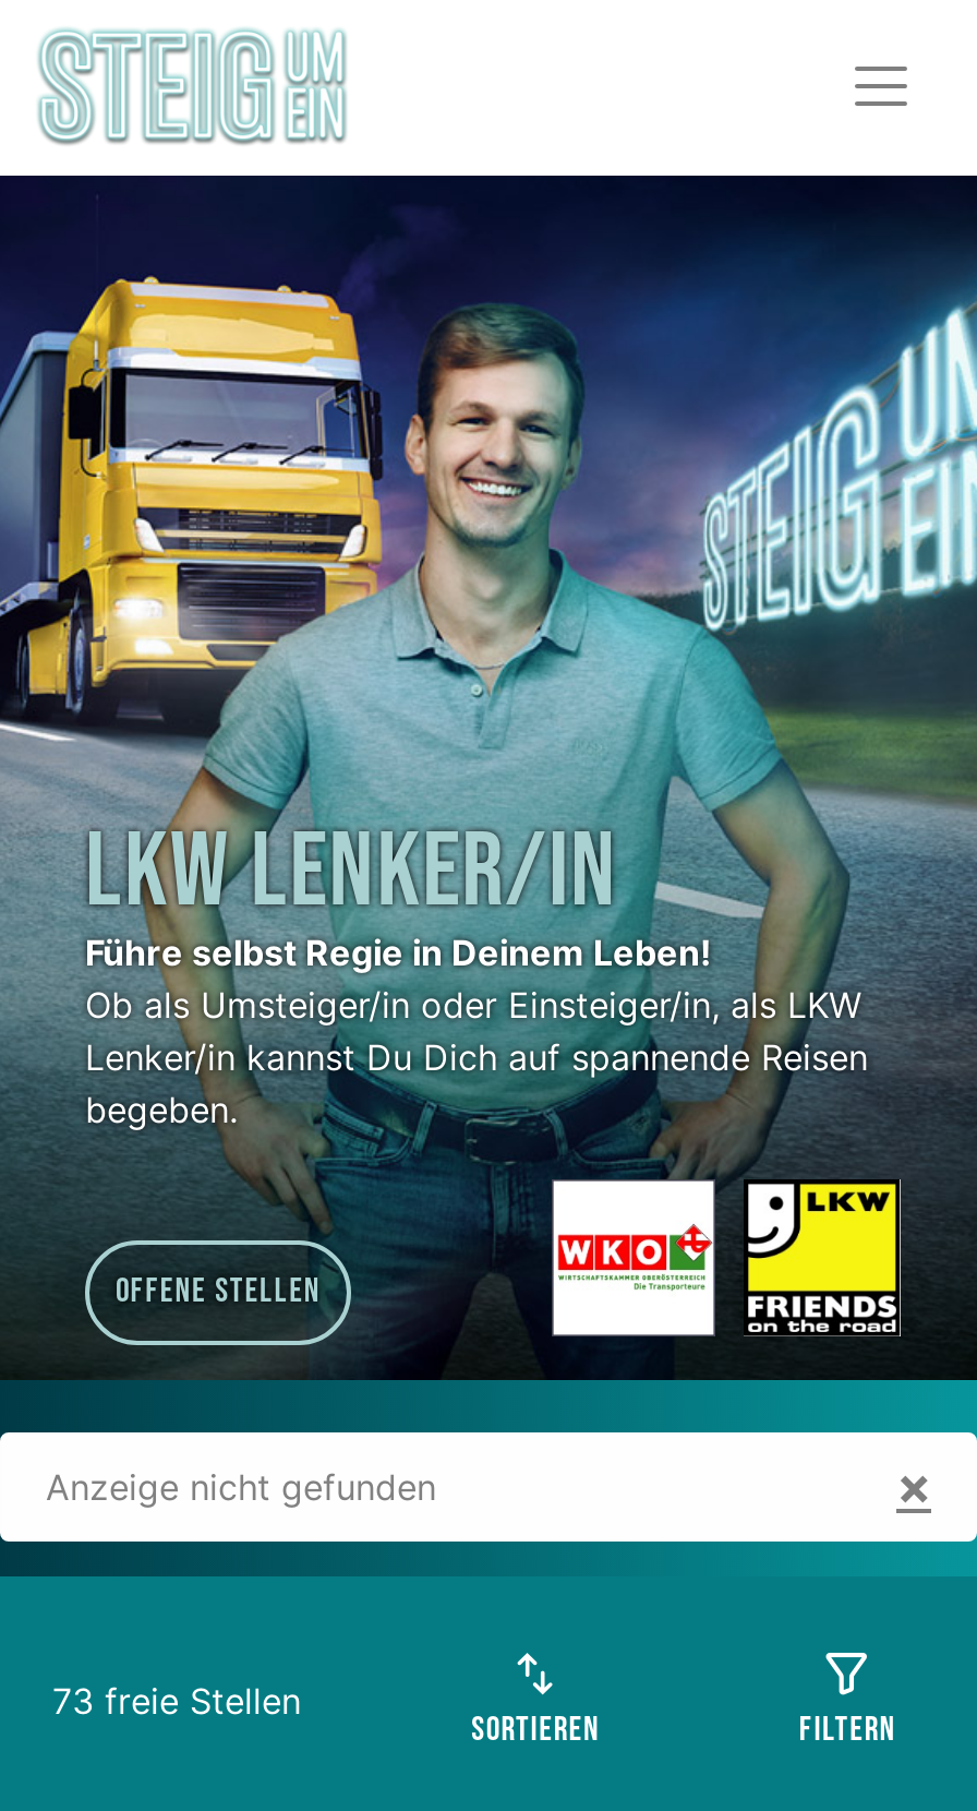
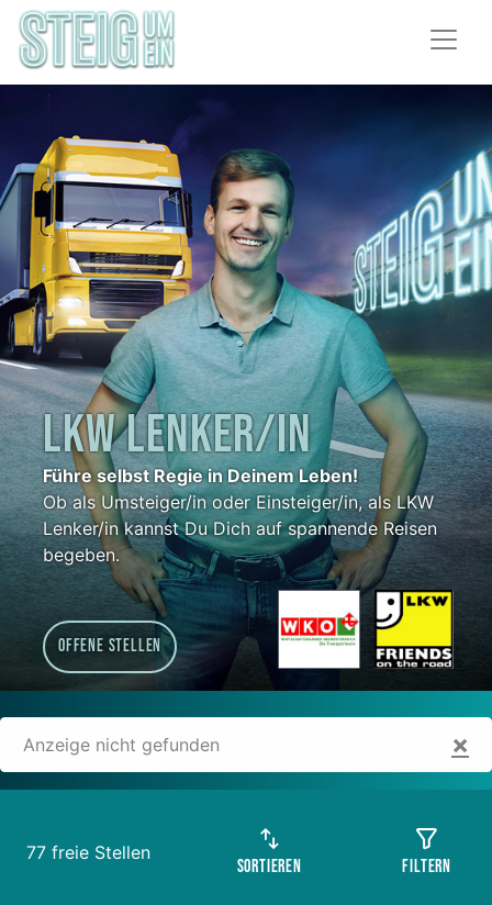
[52,1679,301,1723] 73 freie Stellen -> [26,841,150,863] 77 freie Stellen

